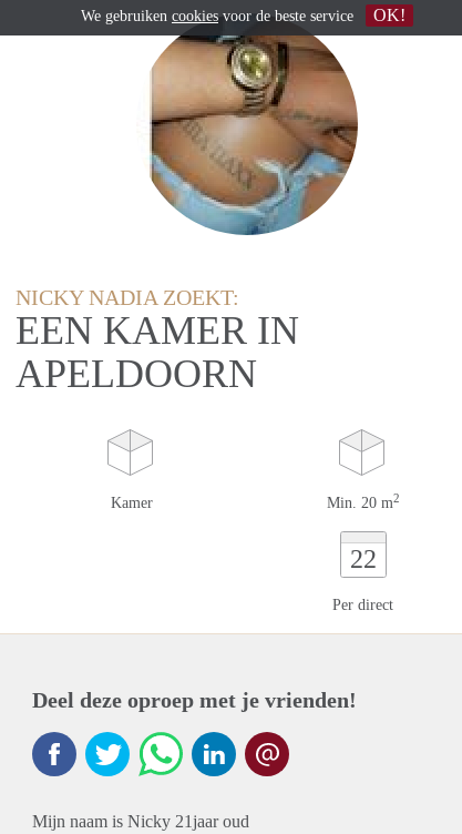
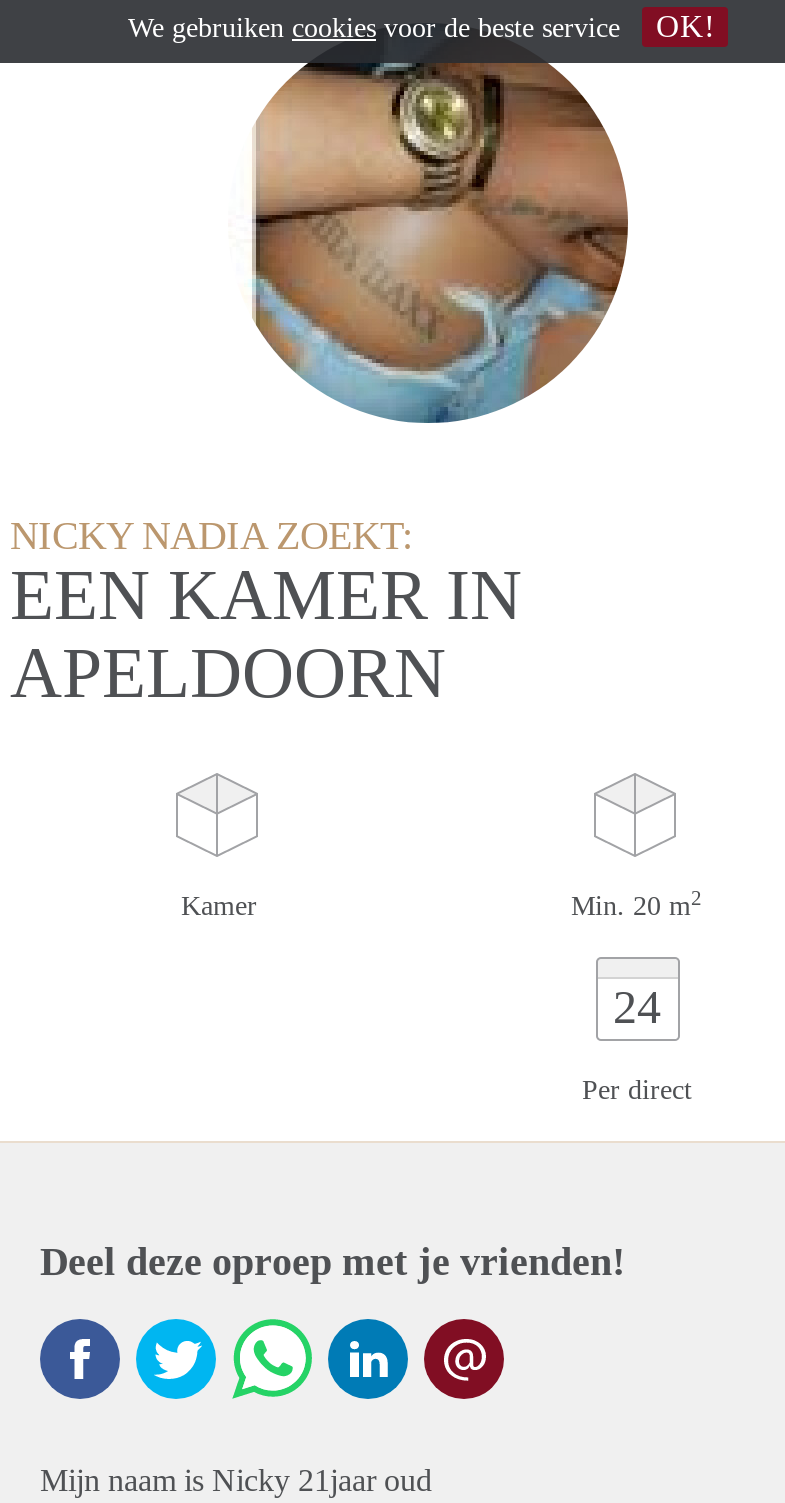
[350,545,376,573] 22 -> [613,981,661,1033] 24

